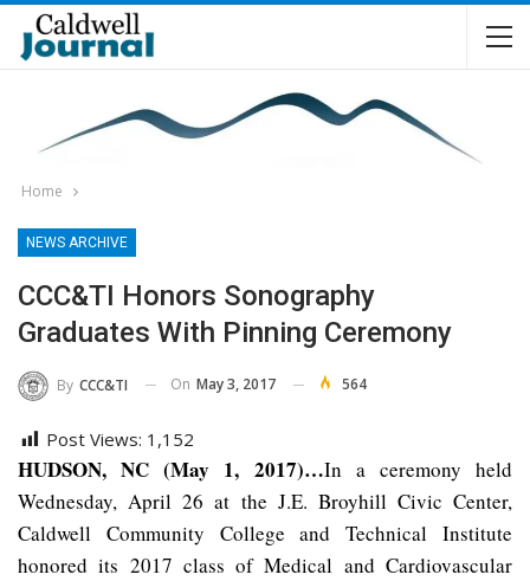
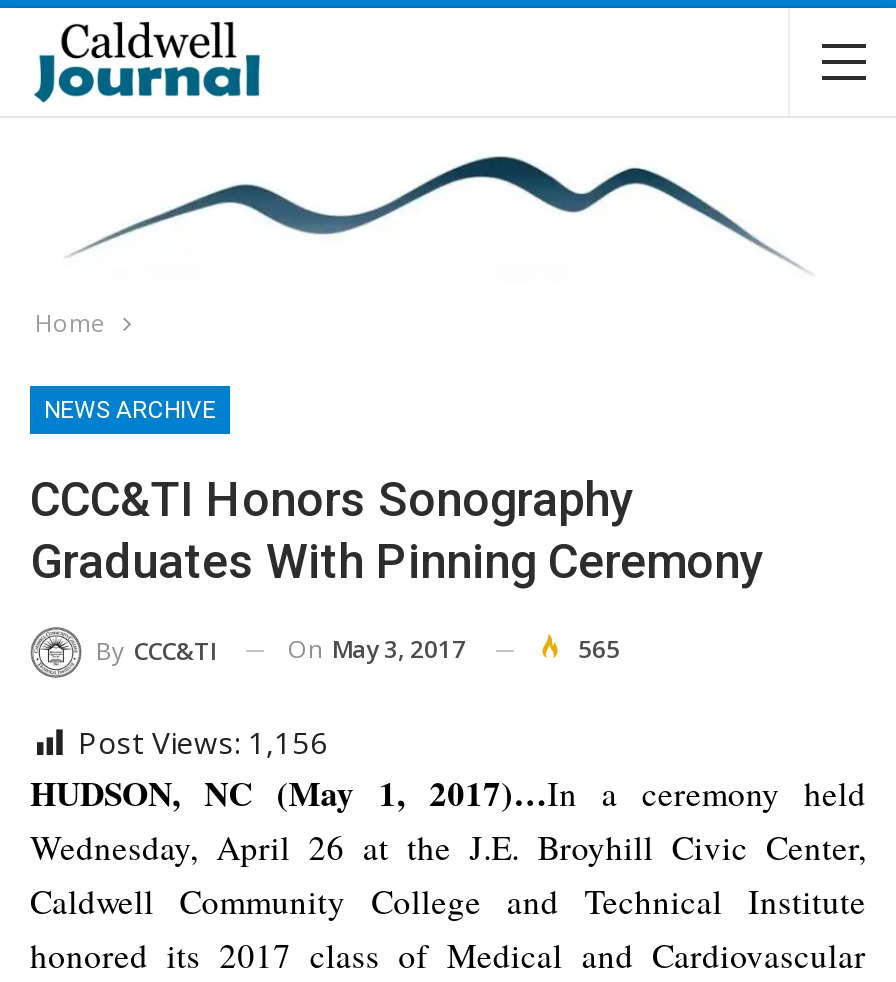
[342,374,367,394] 564 -> [578,632,620,666] 565
[46,427,194,451] Post Views: 1,152 -> [78,722,328,762] Post Views: 1,156

